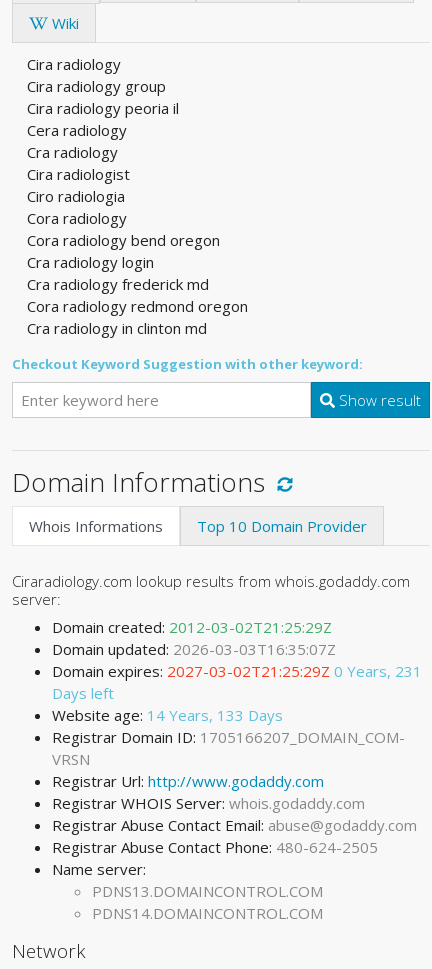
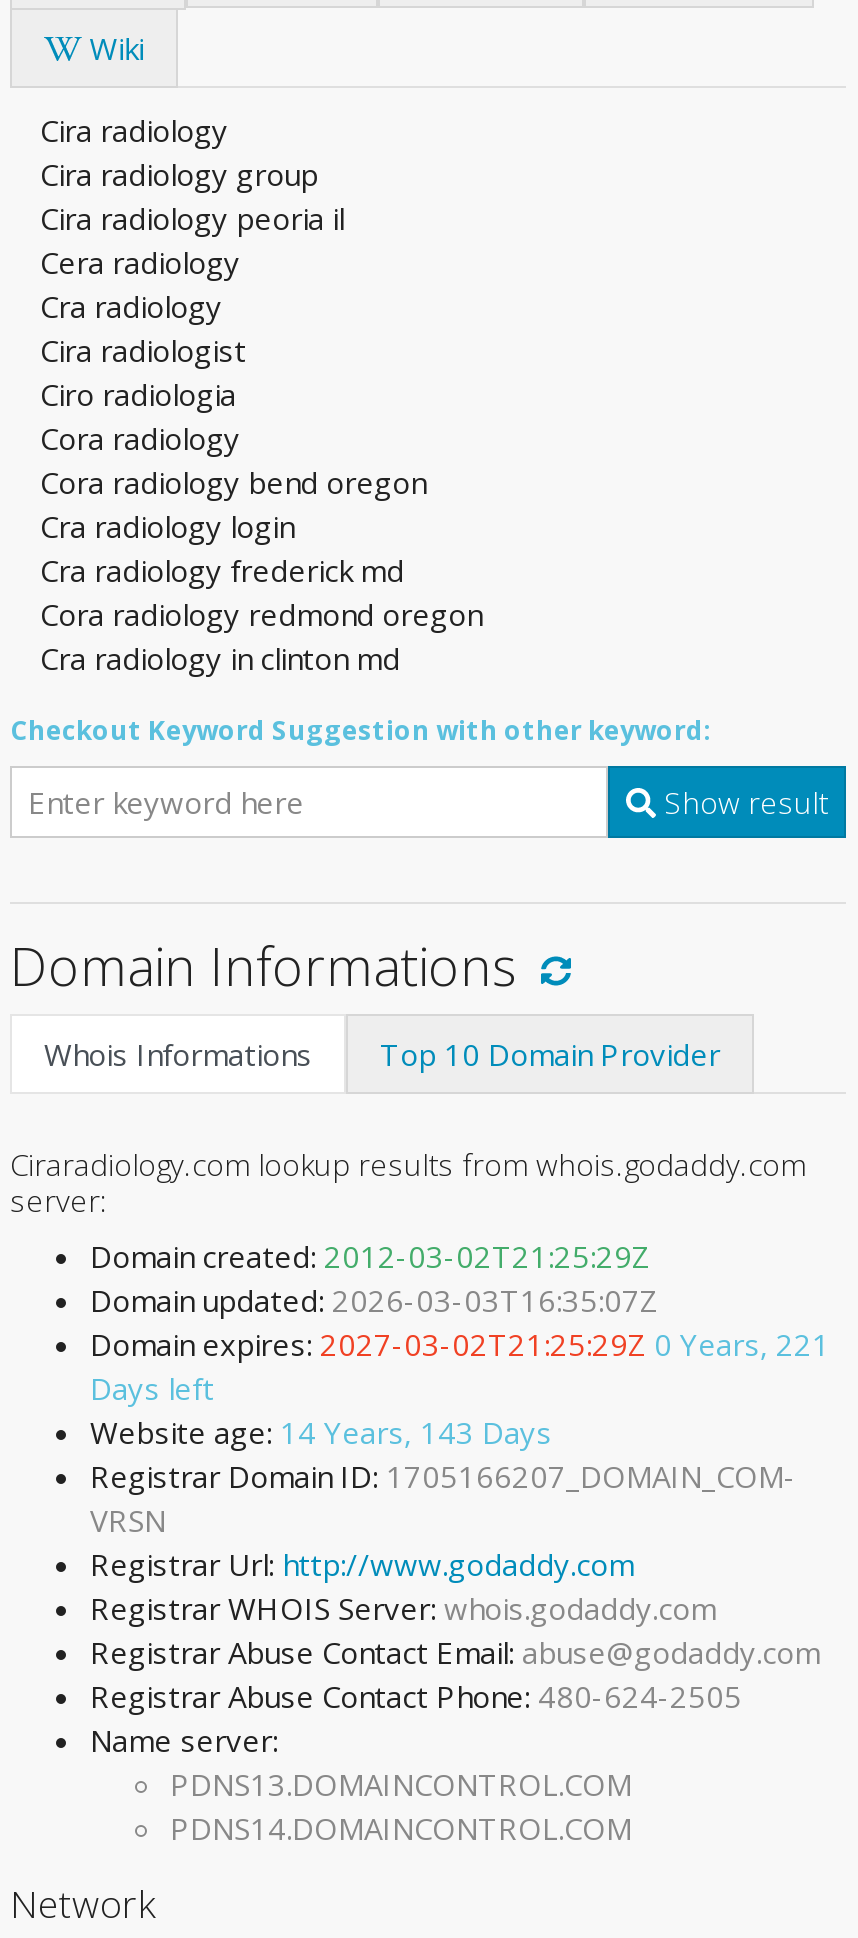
[52,661,422,681] Domain expires: 2027-03-02T21:25:29Z 0 Years, 231 -> [90,1325,830,1365] Domain expires: 2027-03-02T21:25:29Z 0 Years, 221
[52,705,283,725] Website age: 14 Years, 133 Days -> [90,1413,552,1453] Website age: 14 Years, 143 Days

